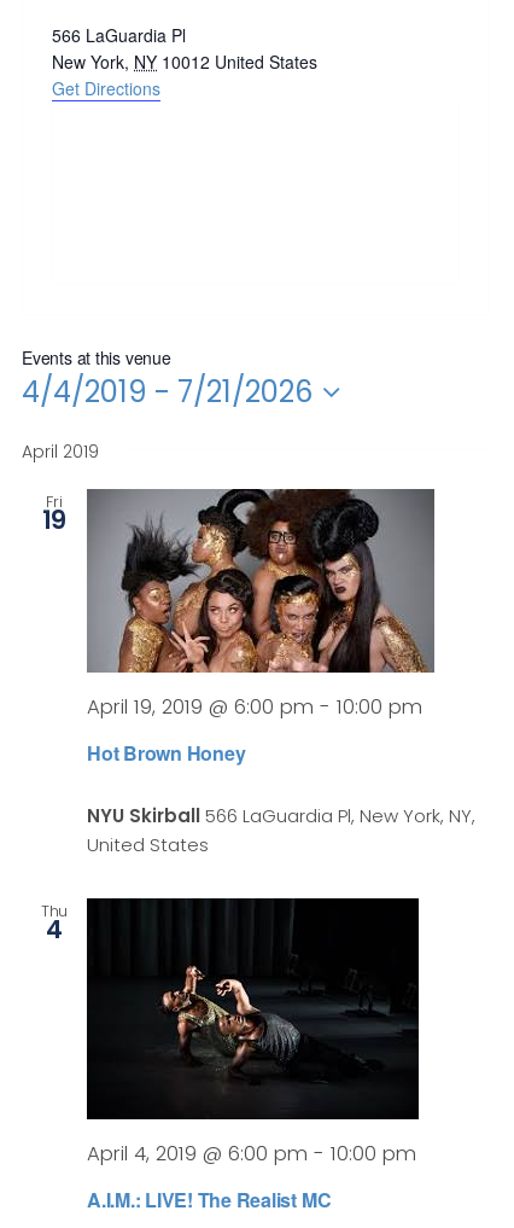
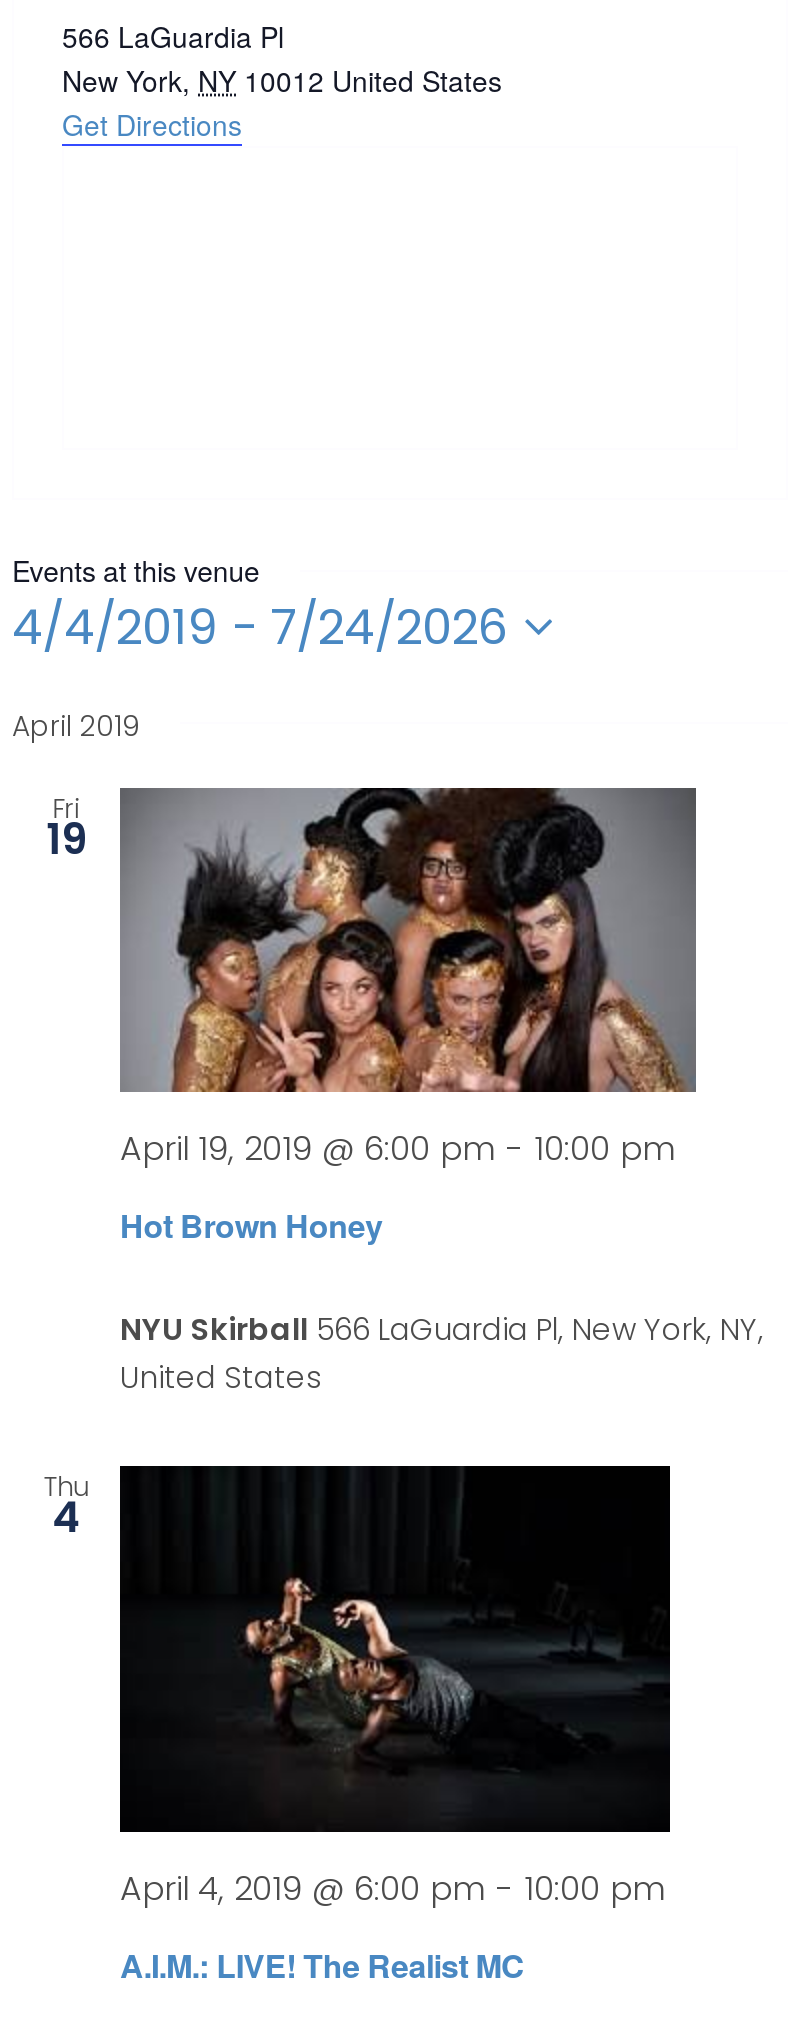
[22,373,313,412] 4/4/2019 - 7/21/2026 -> [12,595,508,661] 4/4/2019 - 7/24/2026

